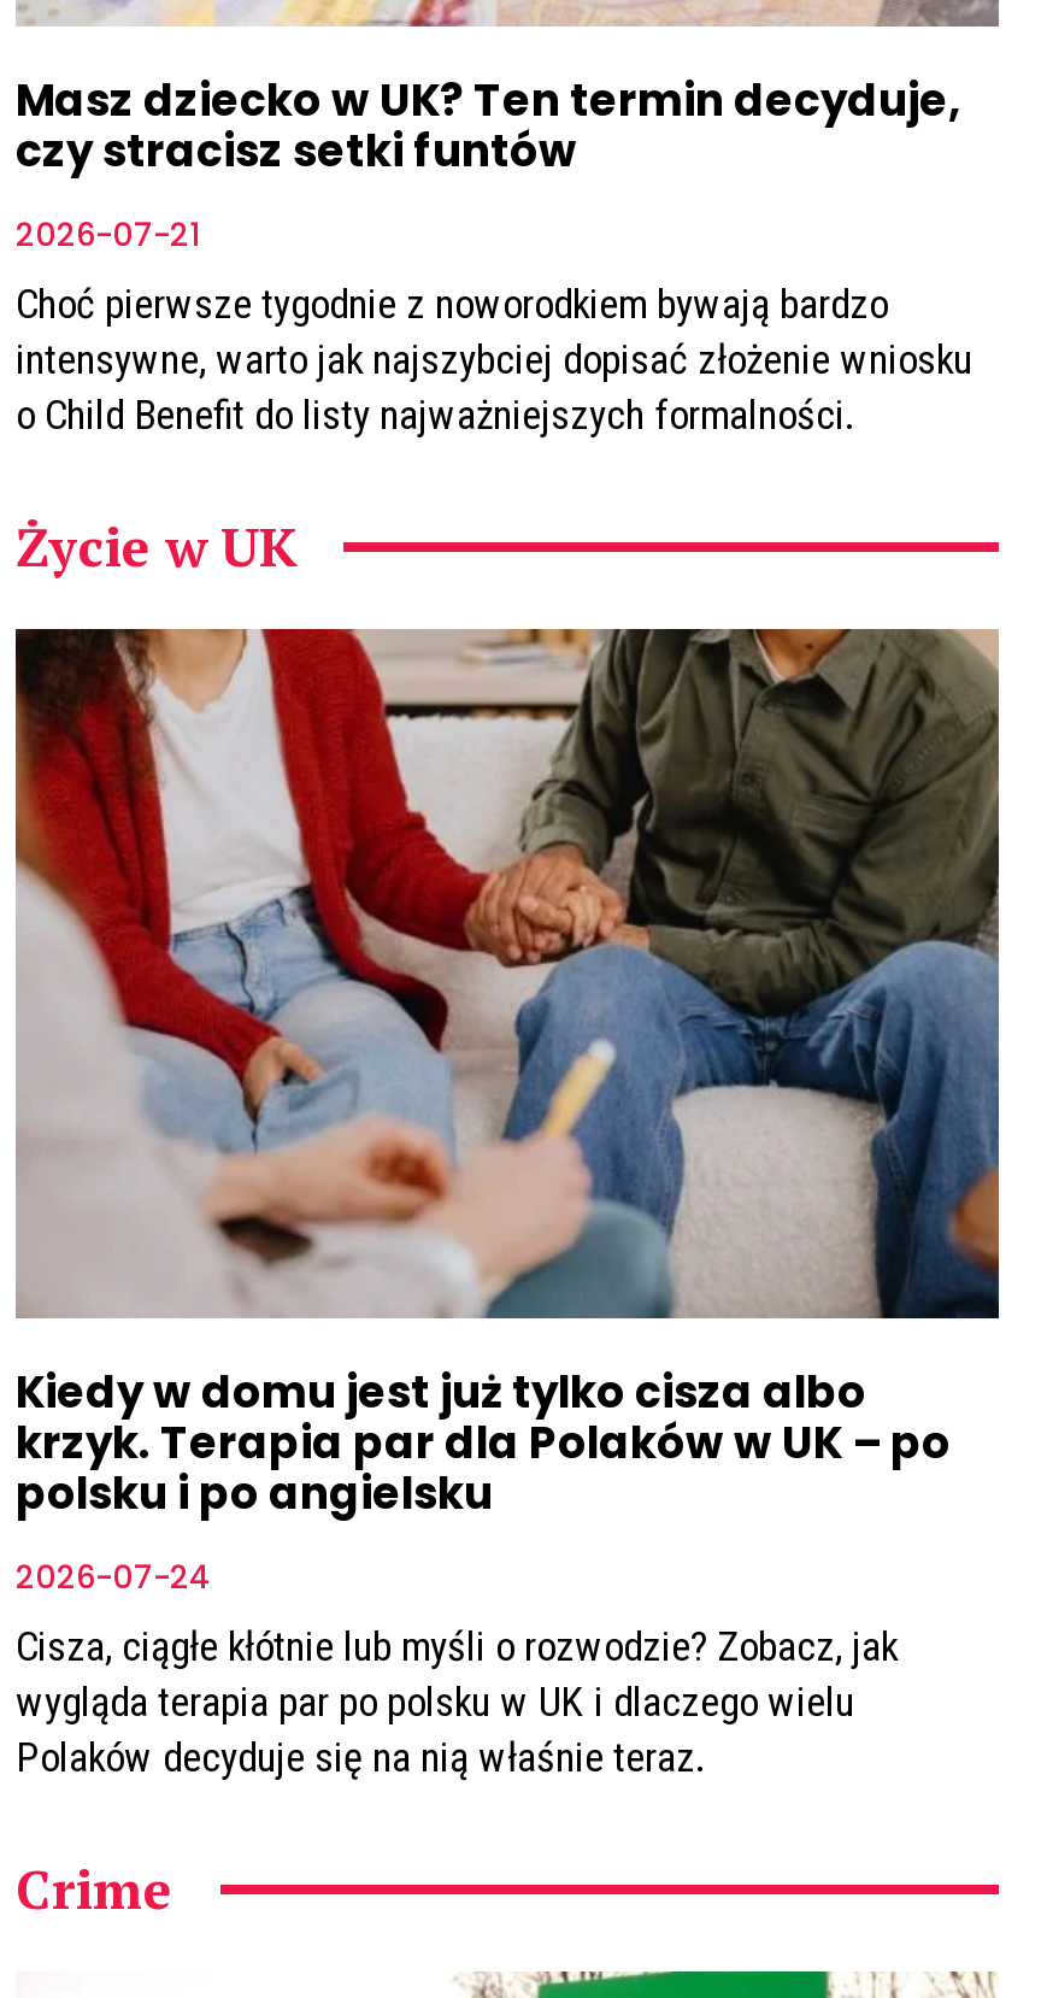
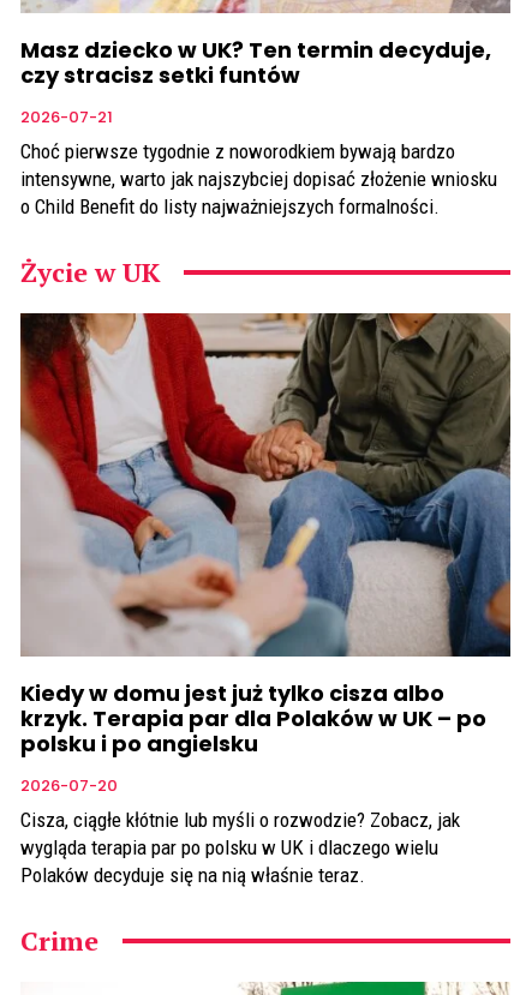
[16,1554,211,1600] 2026-07-24 -> [20,774,118,797] 2026-07-20

